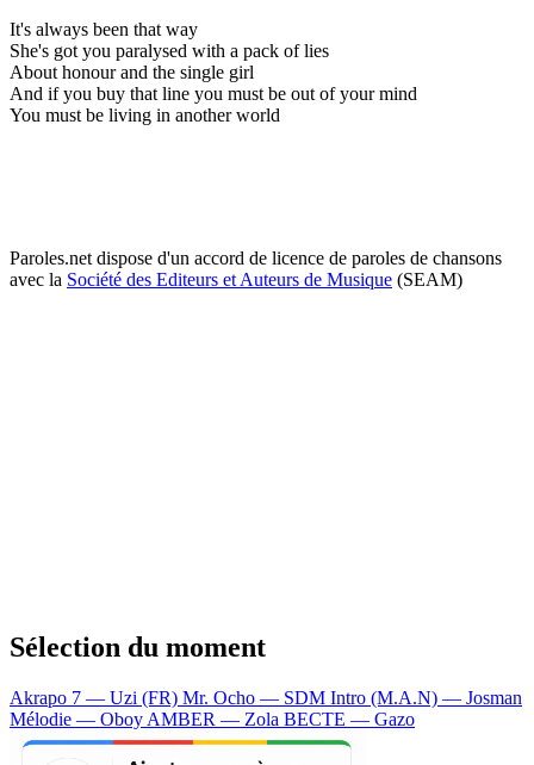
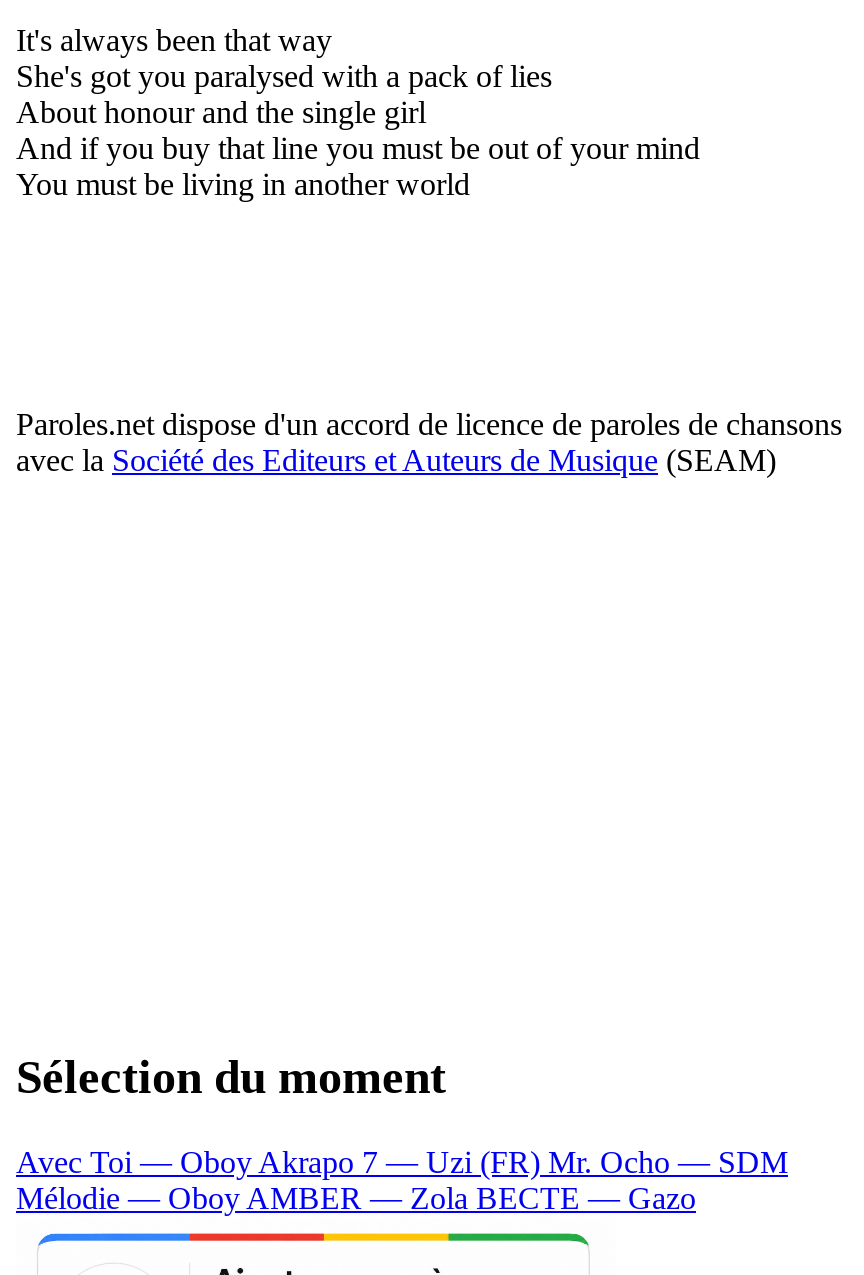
[10,687,522,707] Akrapo 7 — Uzi (FR) Mr. Ocho — SDM Intro (M.A.N) — Josman -> [16,1144,788,1178] Avec Toi — Oboy Akrapo 7 — Uzi (FR) Mr. Ocho — SDM

